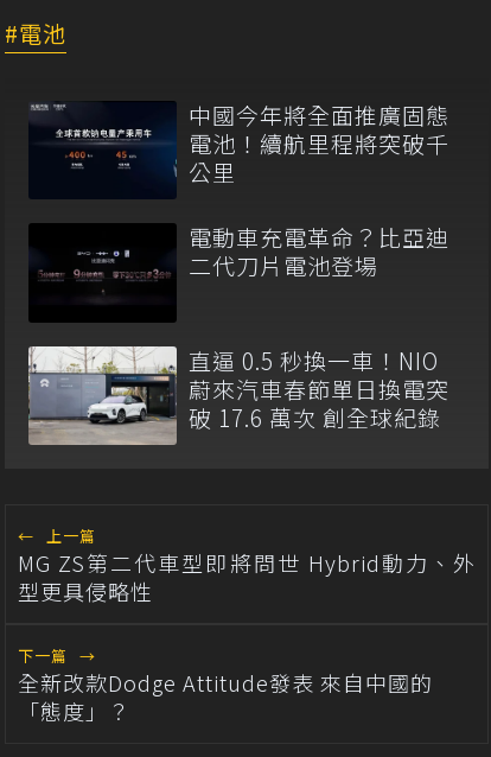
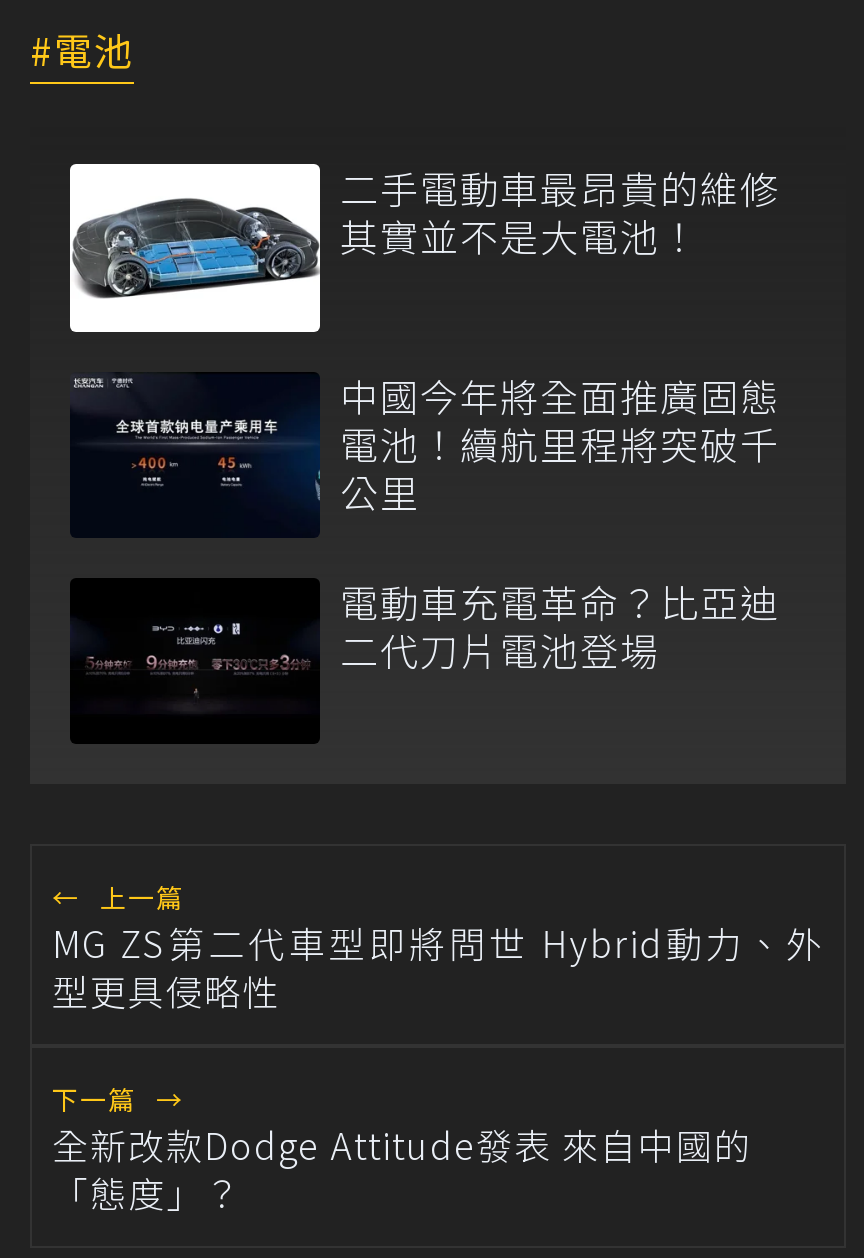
none -> [68,160,780,334] [image] | 二手電動車最昂貴的維修 | 其實並不是大電池！
moved [28,99,449,282] -> [70,367,780,676]: [image] | 中國今年將全面推廣固態 | 電池！續航里程將突破千 | 公里 | 電動車充電革命？比亞迪 | 二代刀片電池登場
[27,344,449,446] [image] | 直逼 0.5 秒換一車！NIO | 蔚來汽車春節單日換電突 | 破 17.6 萬次 創全球紀錄 -> none

